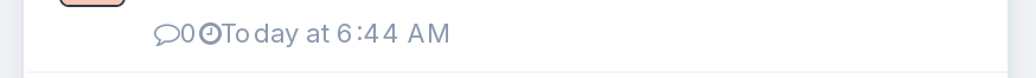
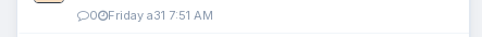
[180,17,450,50] 0 Today at 6:44 AM -> [89,8,213,23] 0 Friday a31 7:51 AM

